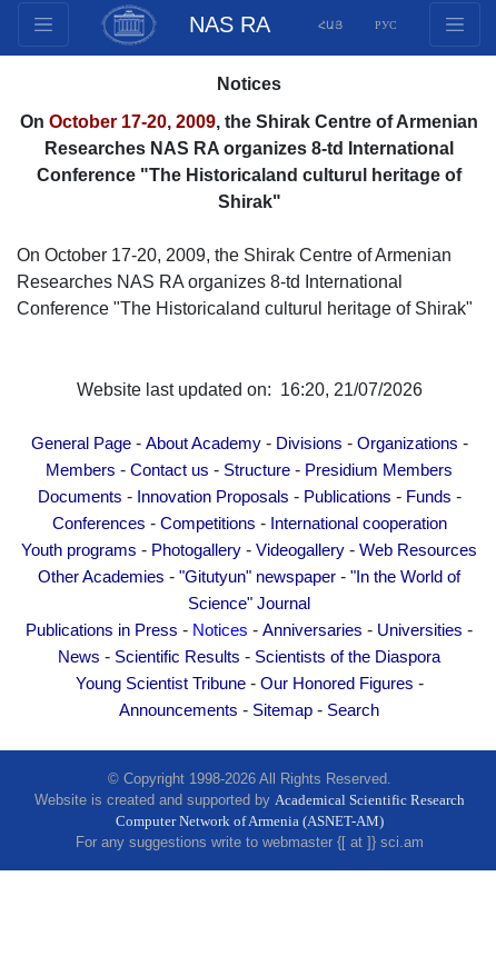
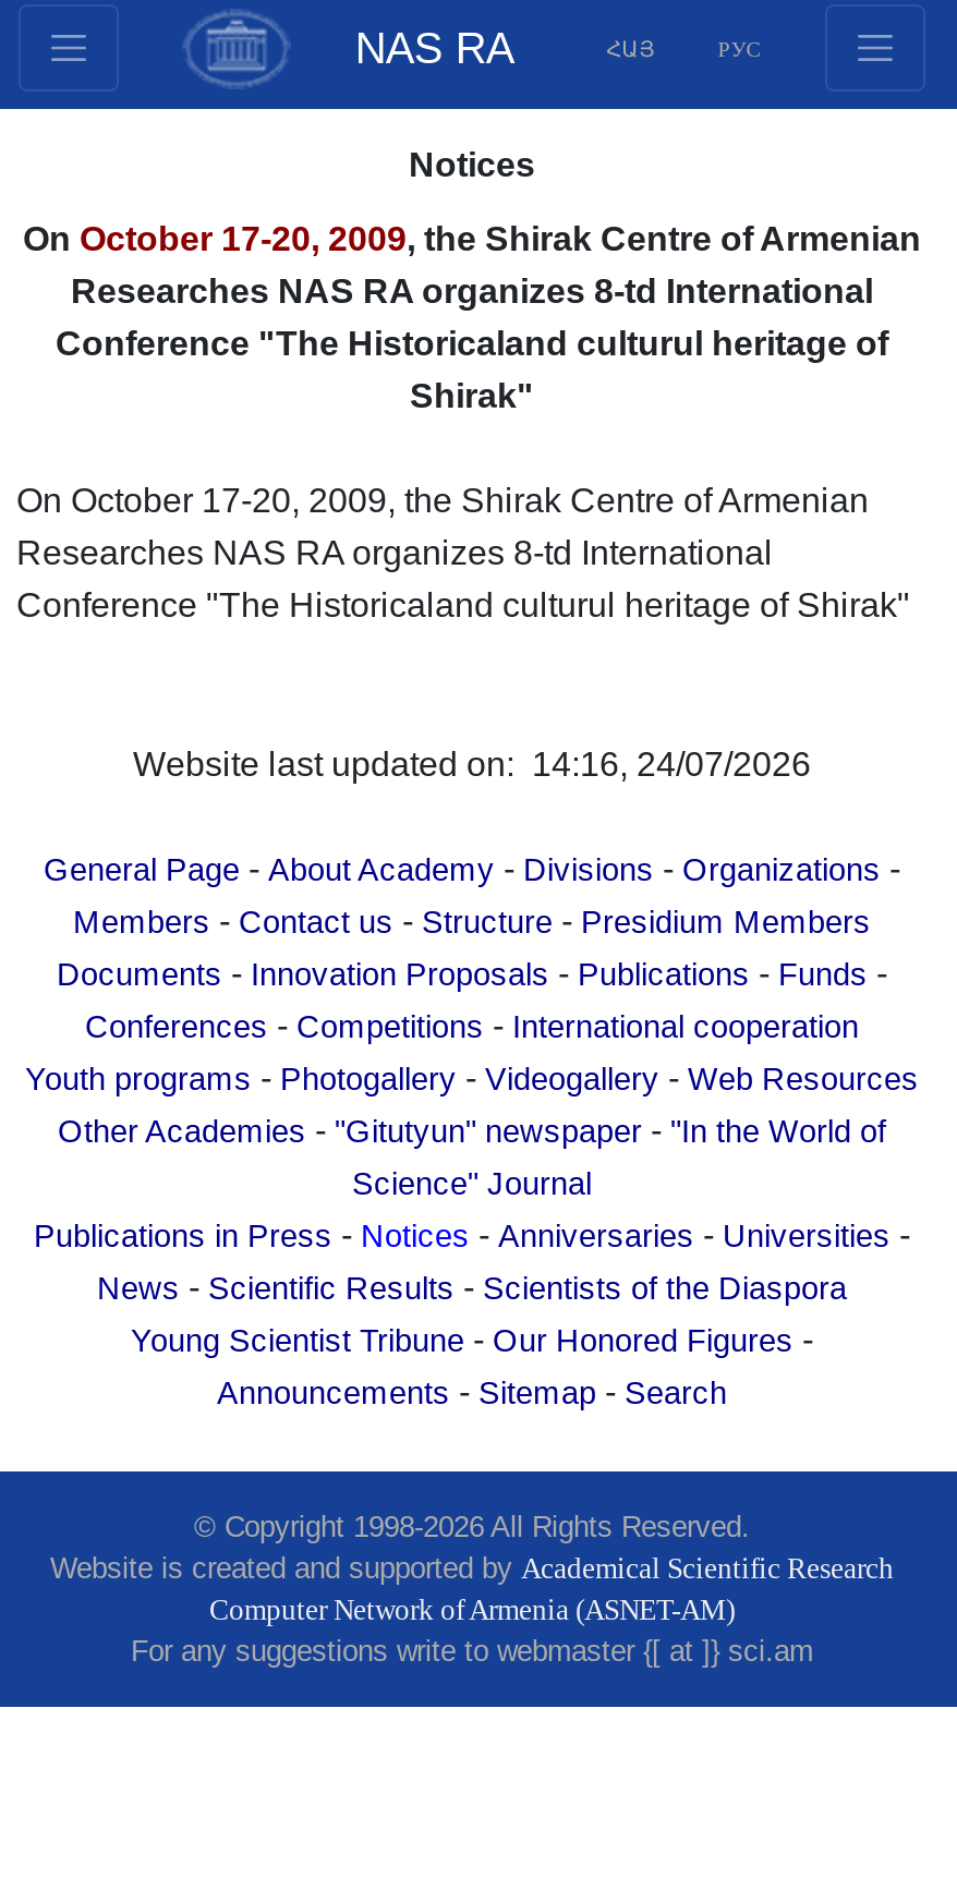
[76,380,422,399] Website last updated on: 16:20, 21/07/2026 -> [133,746,811,783] Website last updated on: 14:16, 24/07/2026

